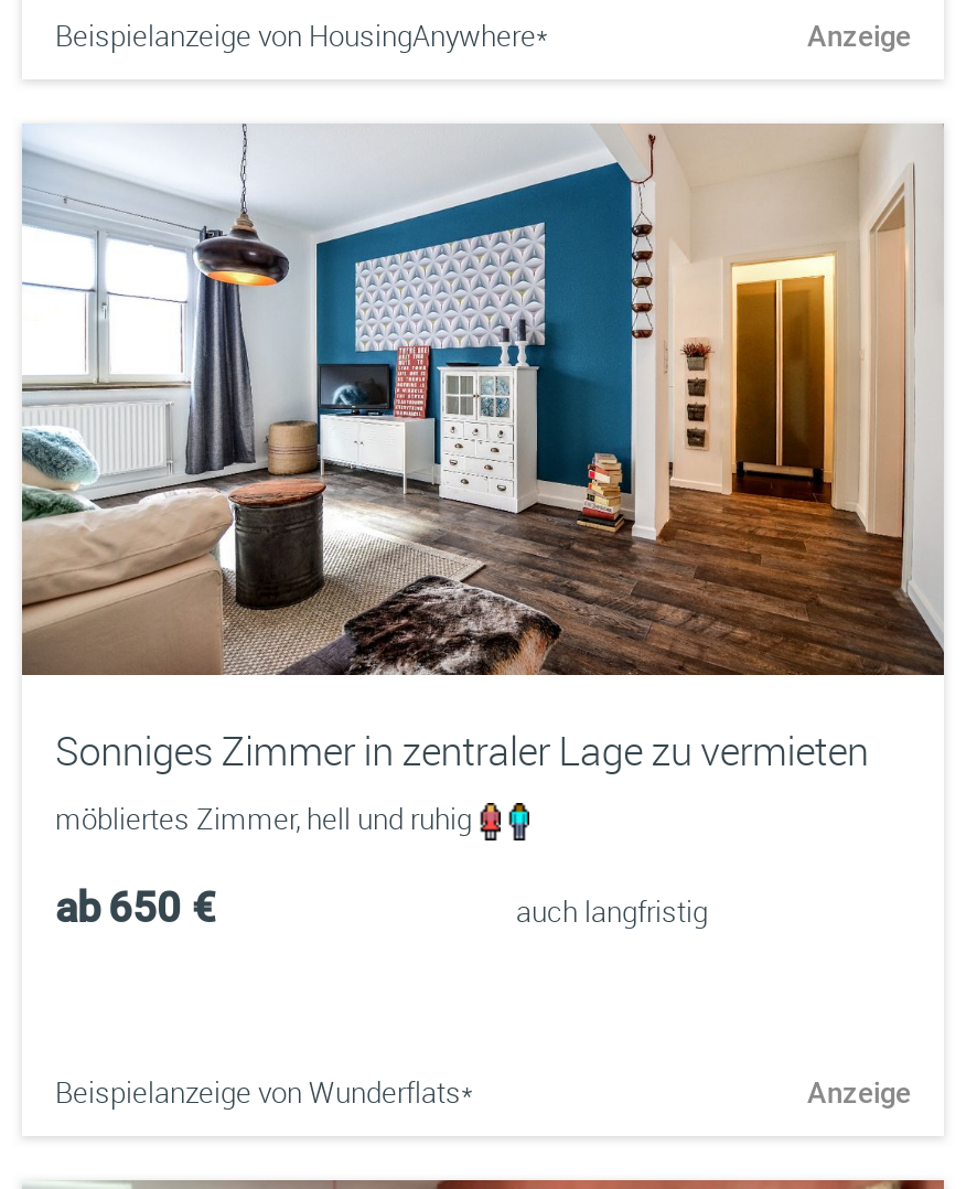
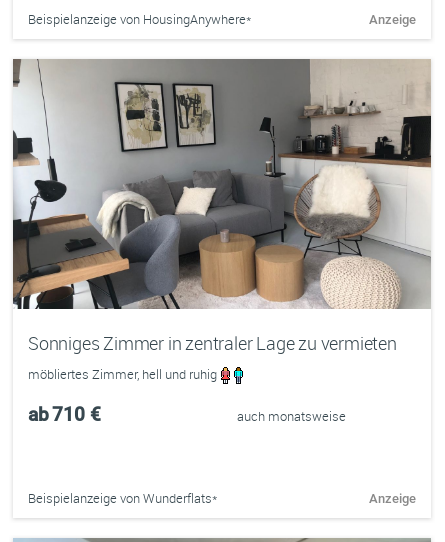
[20,124,944,677] [image] -> [12,58,432,310] [image]
[55,883,216,933] ab 650 € -> [28,403,101,426] ab 710 €
[516,891,708,931] auch langfristig -> [237,407,346,425] auch monatsweise

